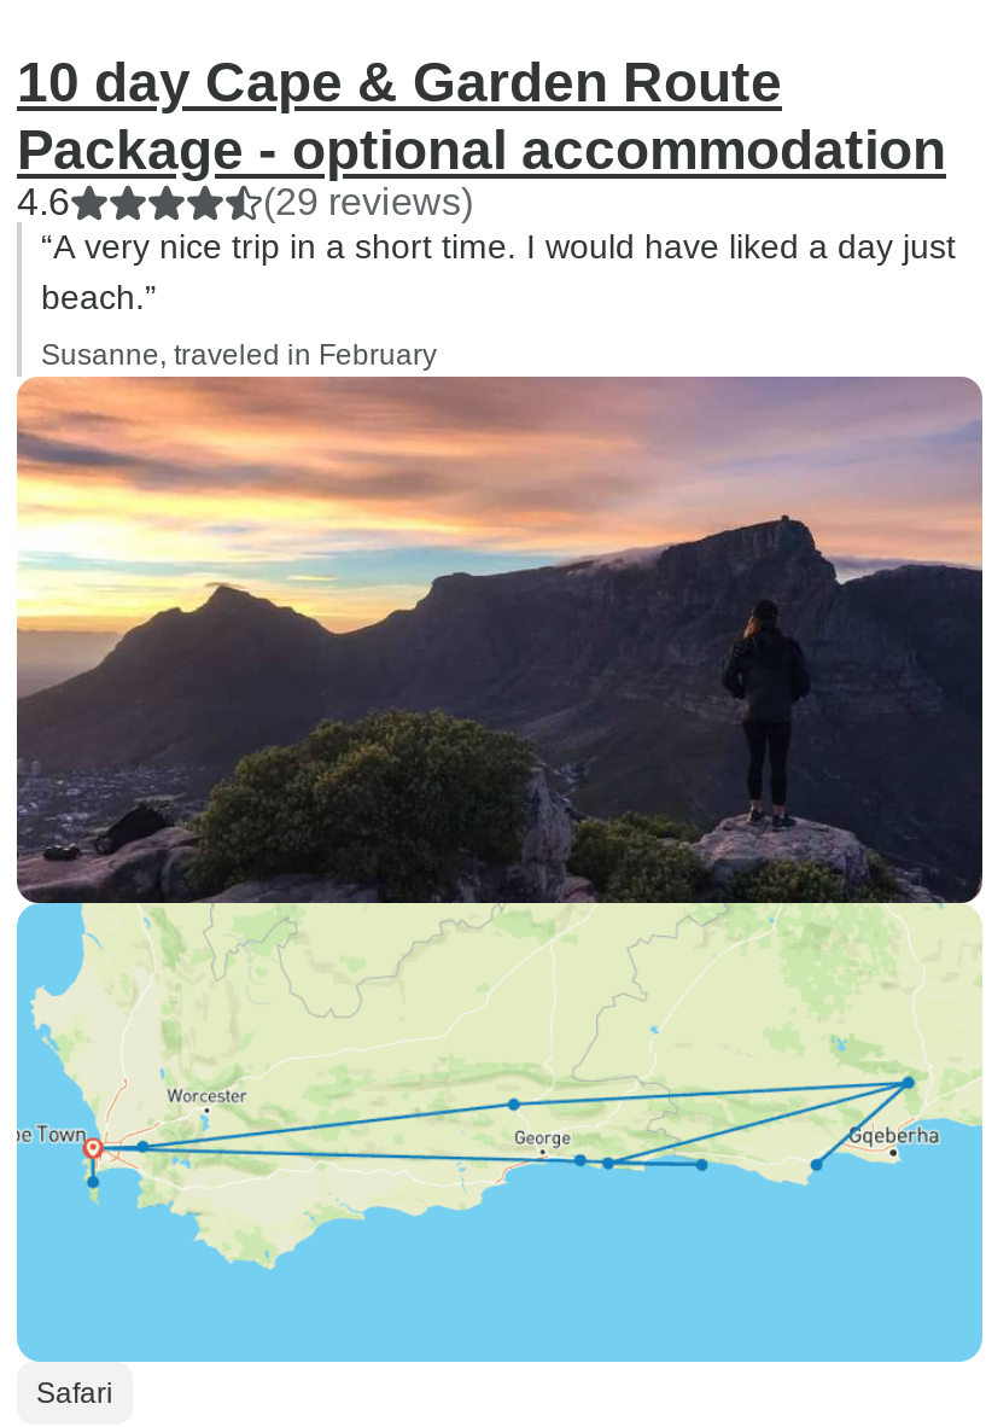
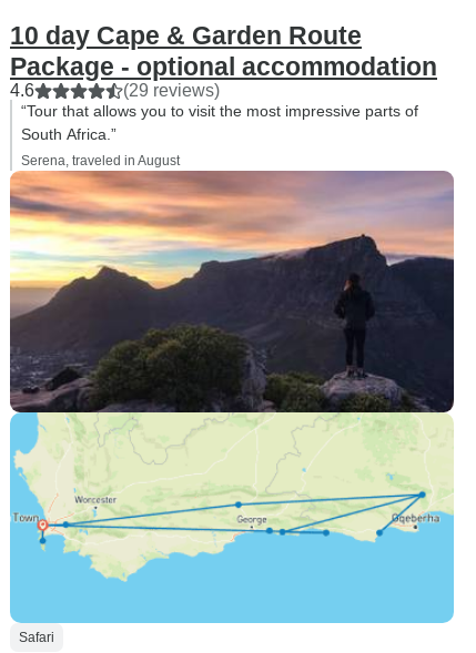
[41,227,956,316] “A very nice trip in a short time. I would have liked a day just | beach.” -> [21,102,418,143] “Tour that allows you to visit the most impressive parts of | South Africa.”
[41,338,437,372] Susanne, traveled in February -> [21,153,180,169] Serena, traveled in August

